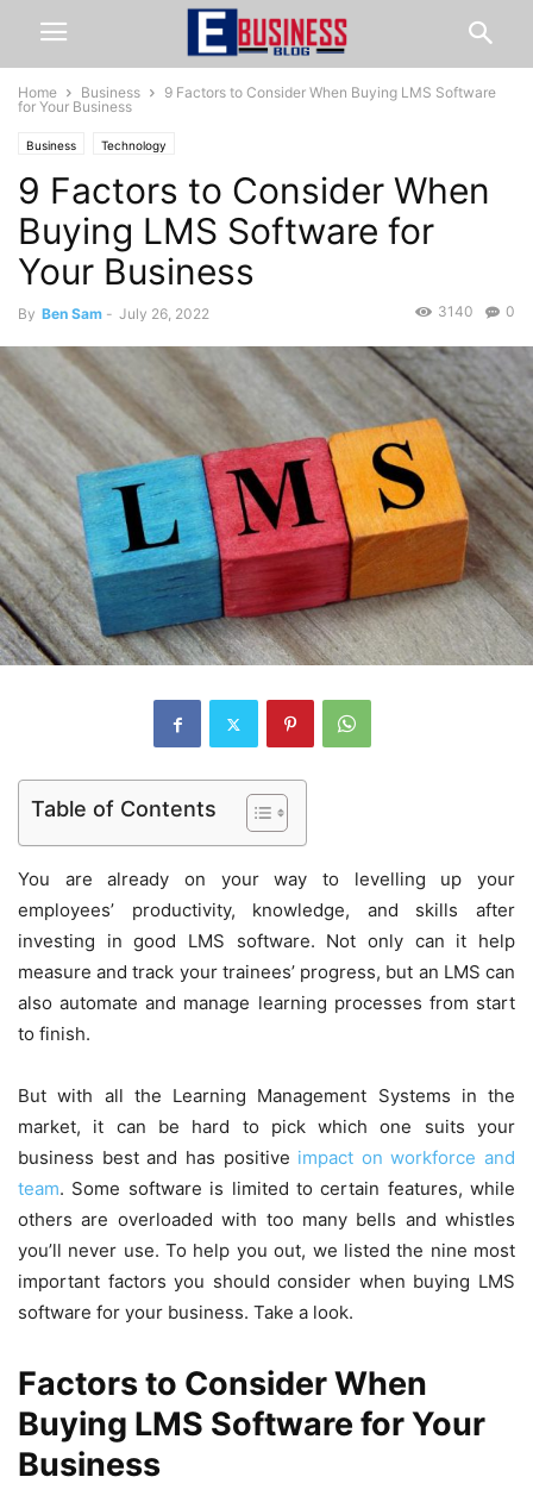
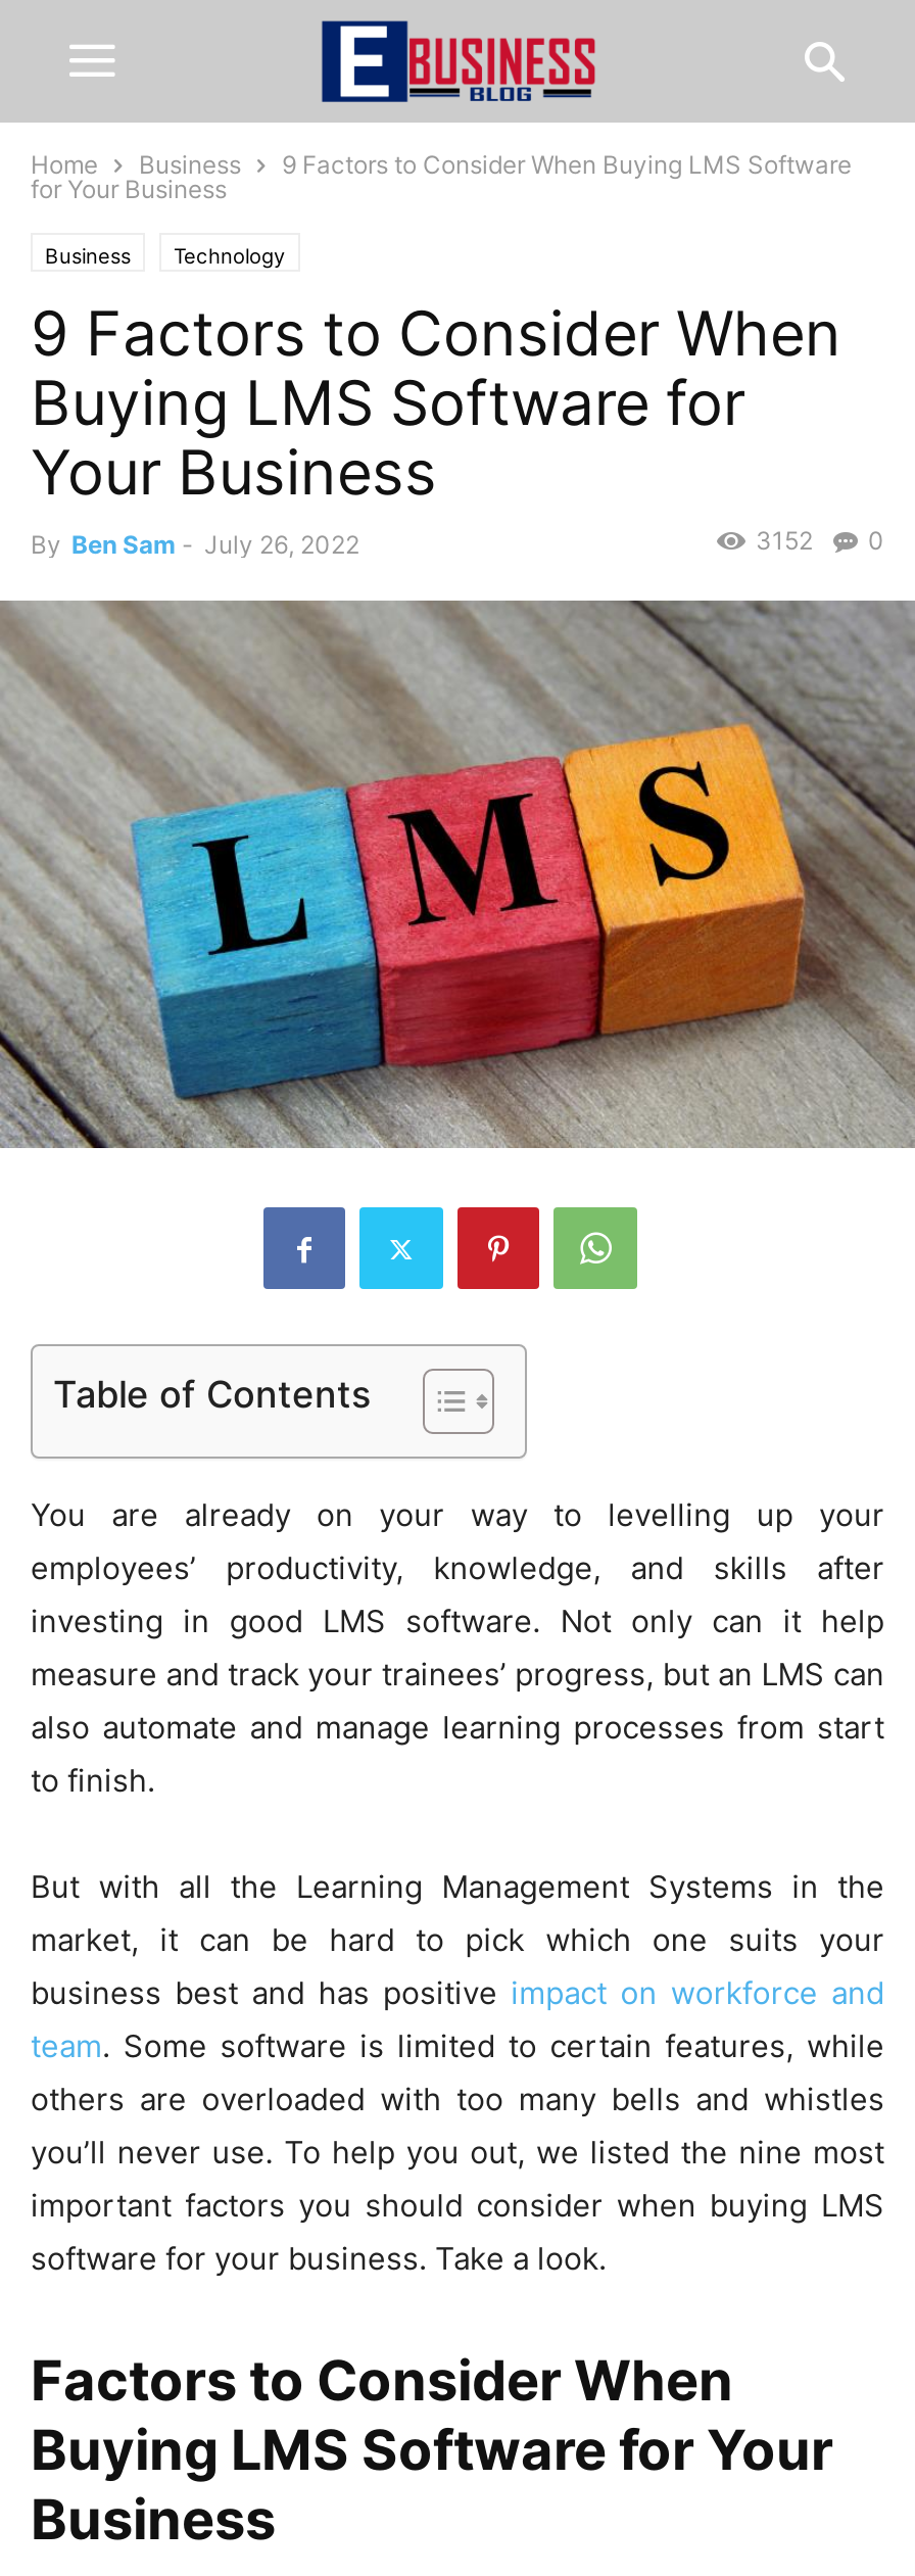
[438,302,515,320] 3140 0 -> [756,525,884,556] 3152 0

